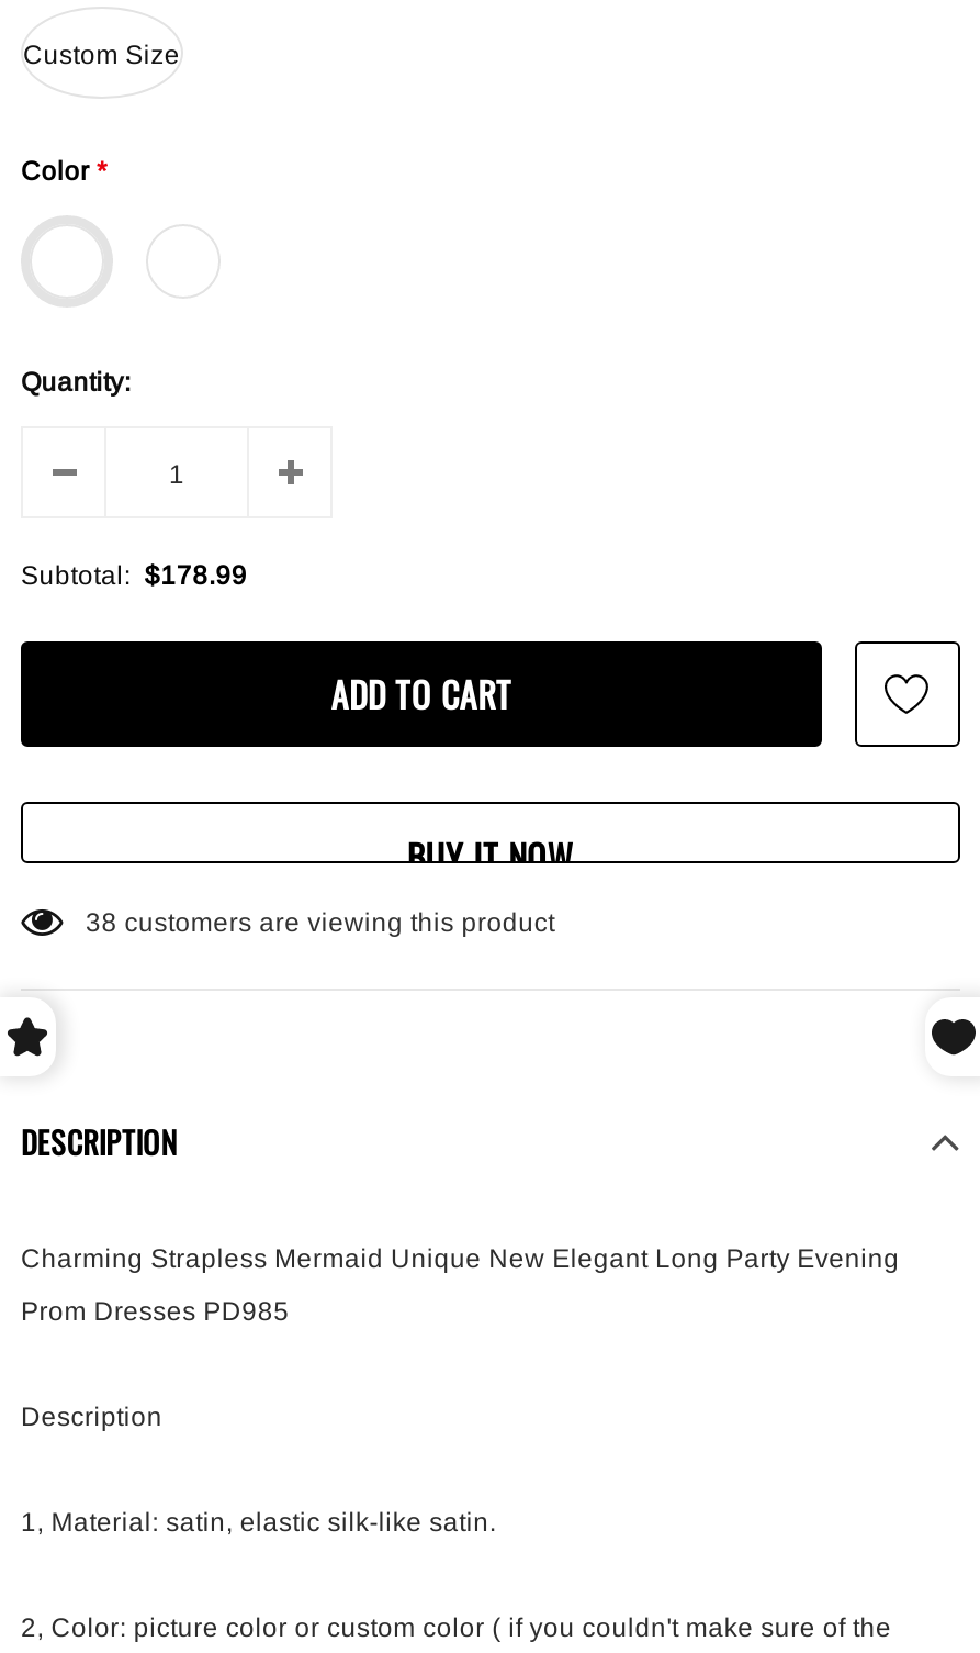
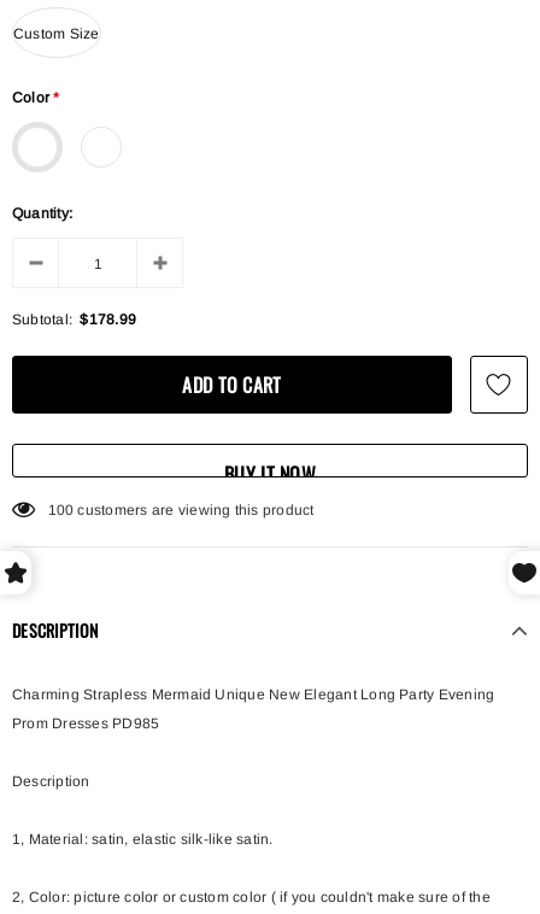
[86,907,555,938] 38 customers are viewing this product -> [48,502,314,519] 100 customers are viewing this product

